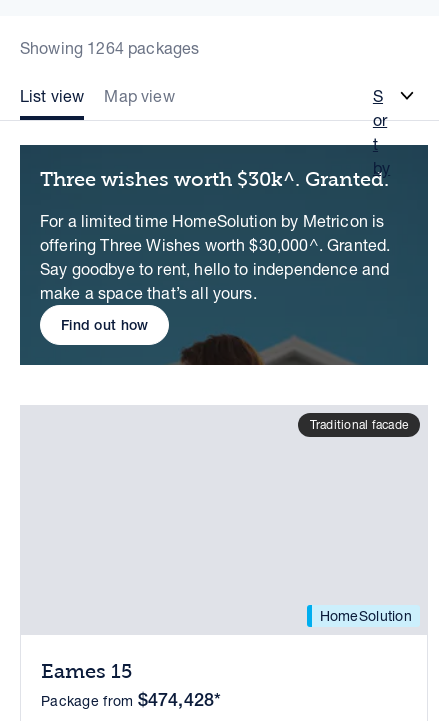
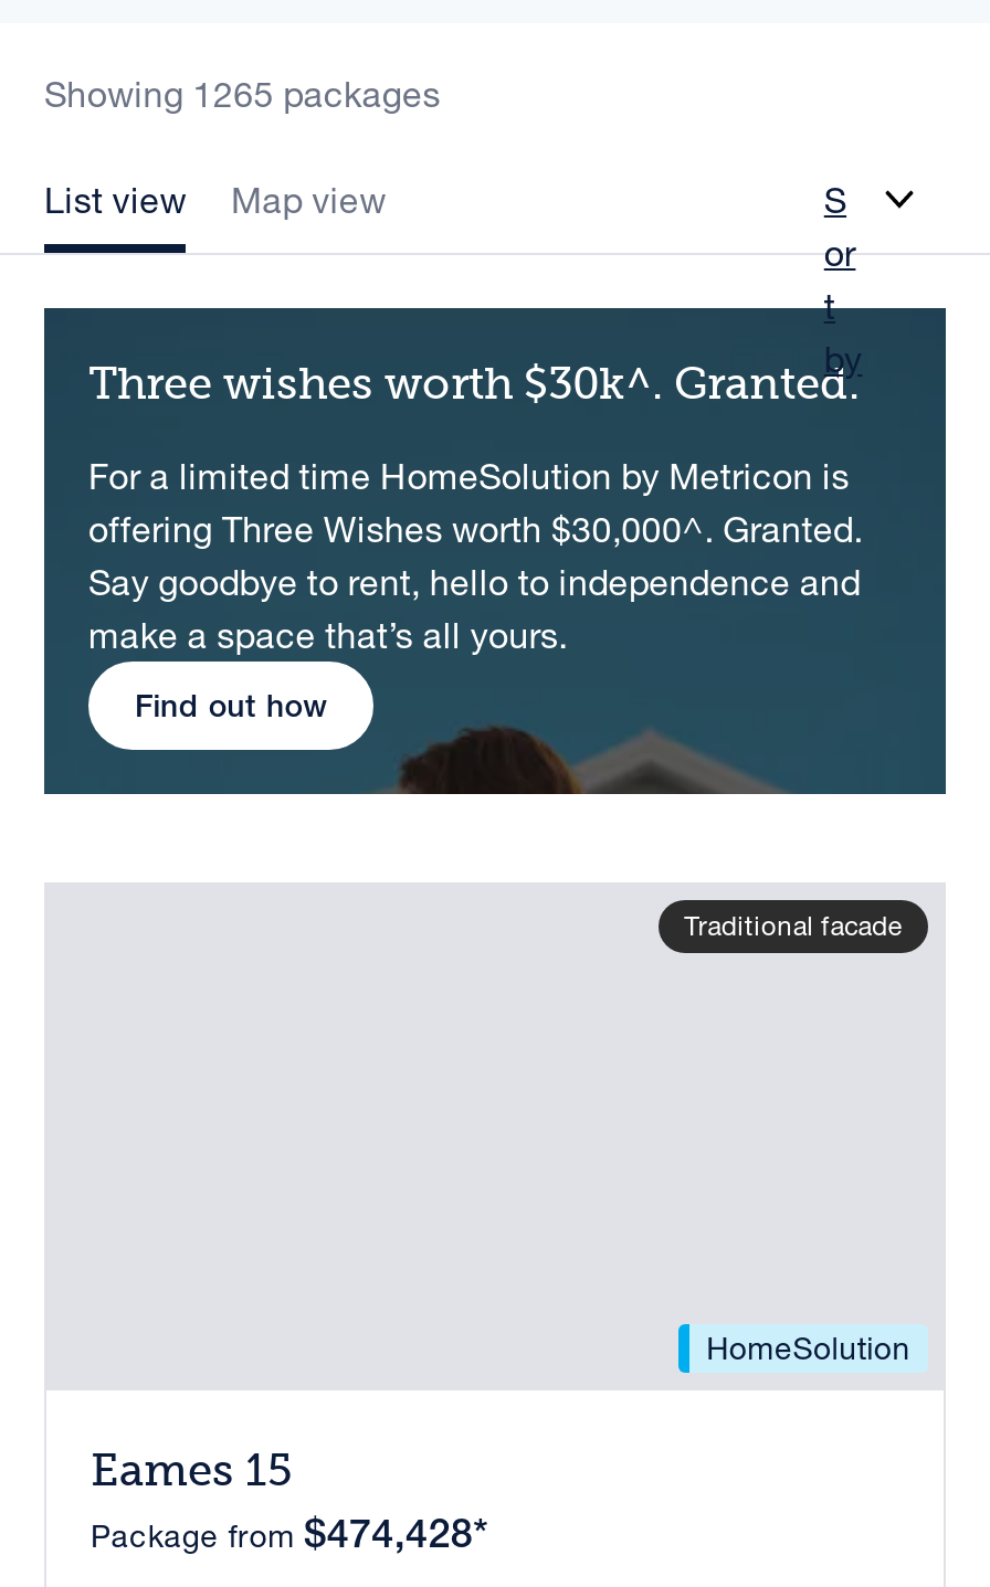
[20,38,199,57] Showing 1264 packages -> [44,72,441,114] Showing 1265 packages

